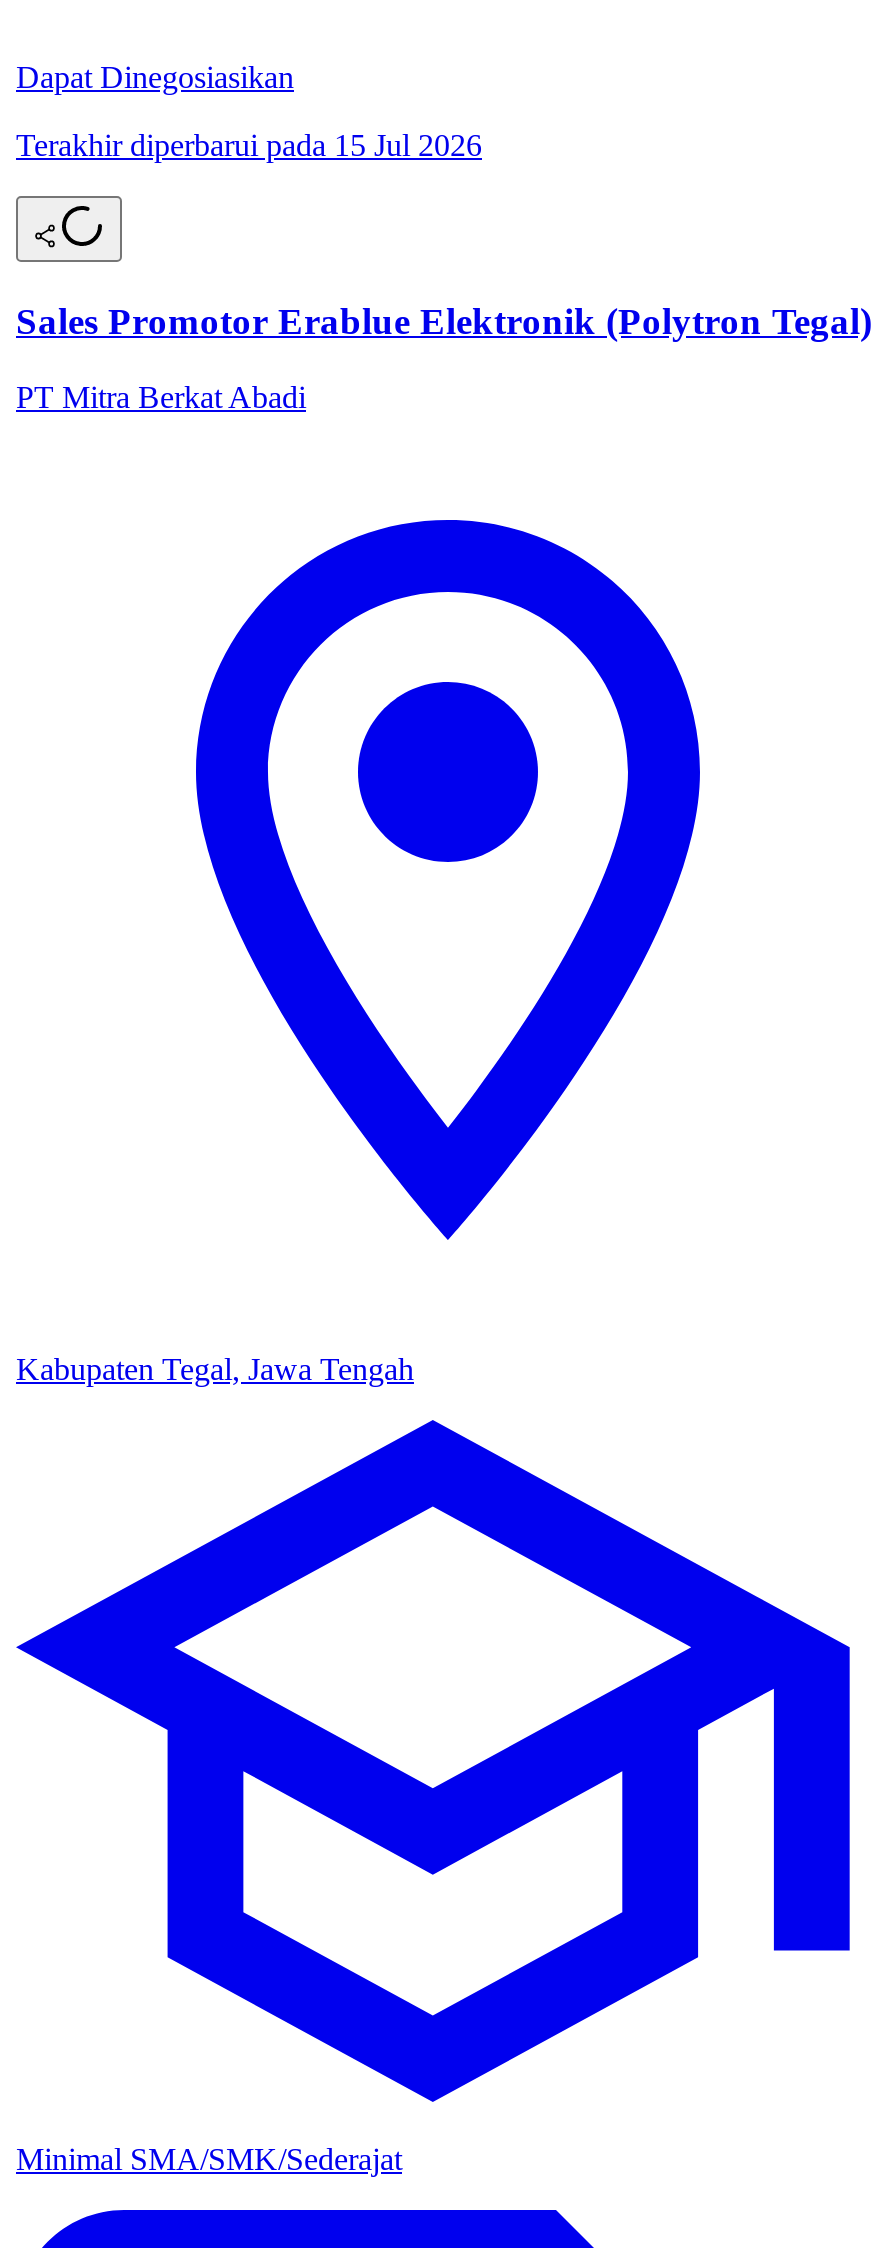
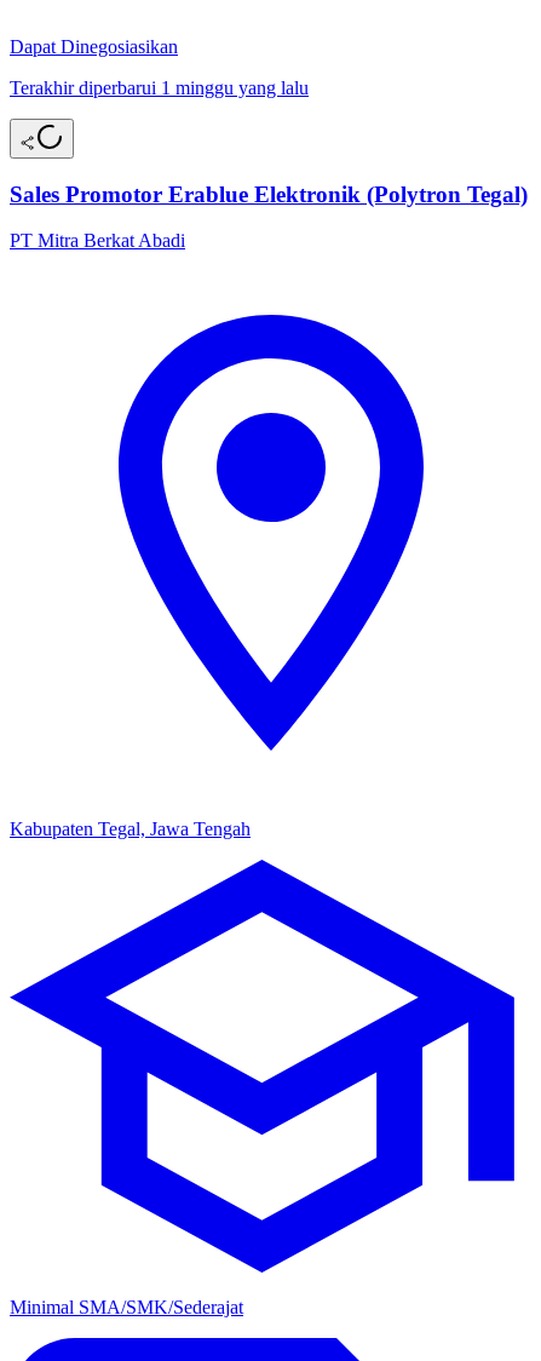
[16,128,482,162] Terakhir diperbarui pada 15 Jul 2026 -> [10,77,309,98] Terakhir diperbarui 1 minggu yang lalu

